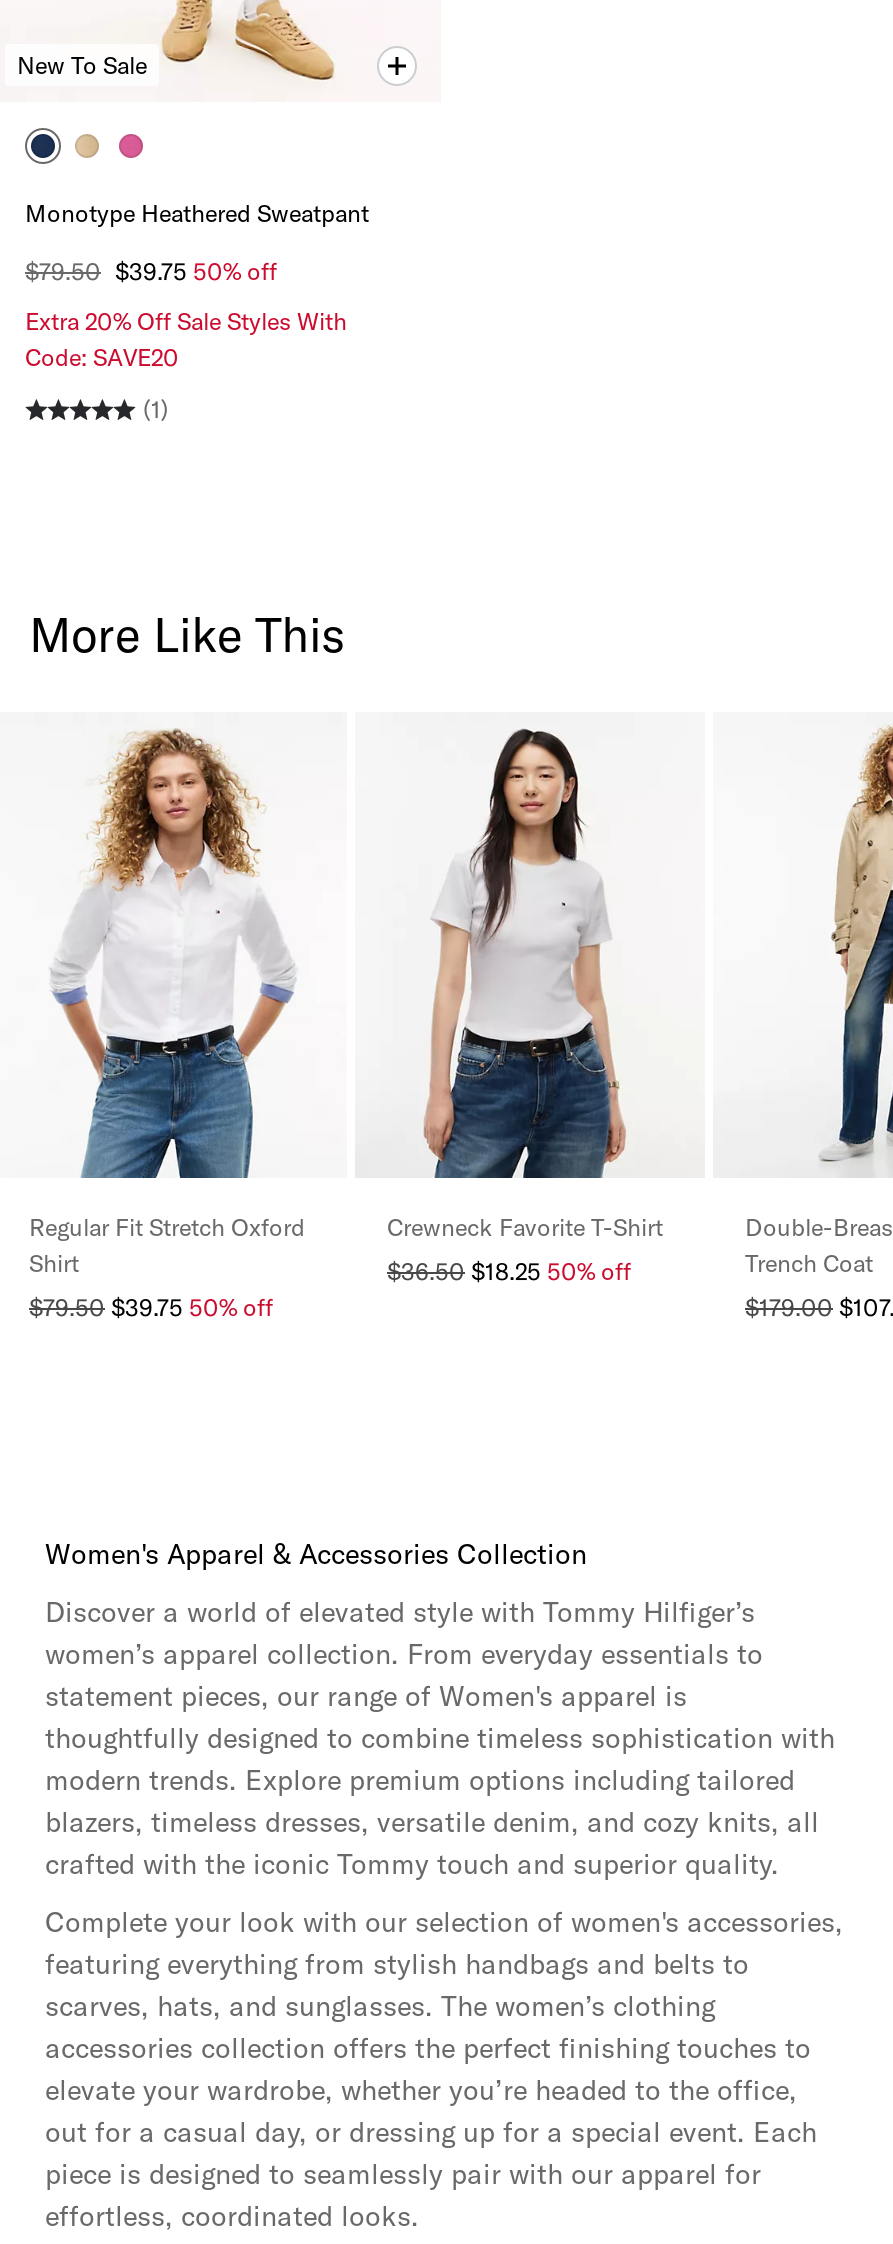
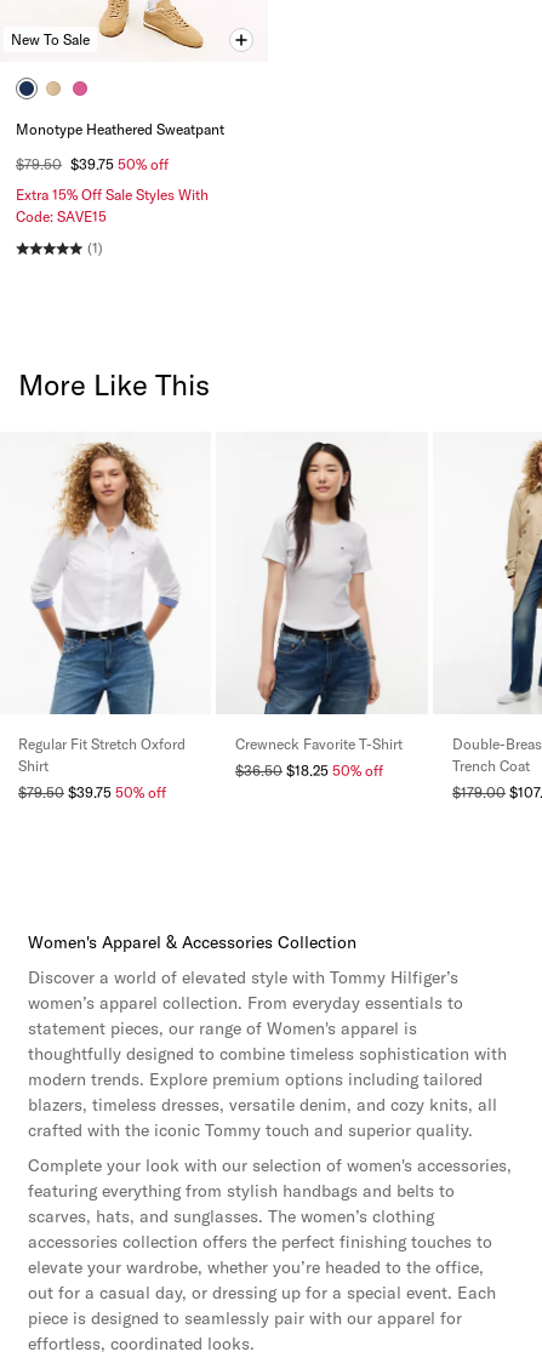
[25,305,347,335] Extra 20% Off Sale Styles With -> [16,185,209,203] Extra 15% Off Sale Styles With
[25,341,179,371] Code: SAVE20 -> [16,207,107,225] Code: SAVE15

